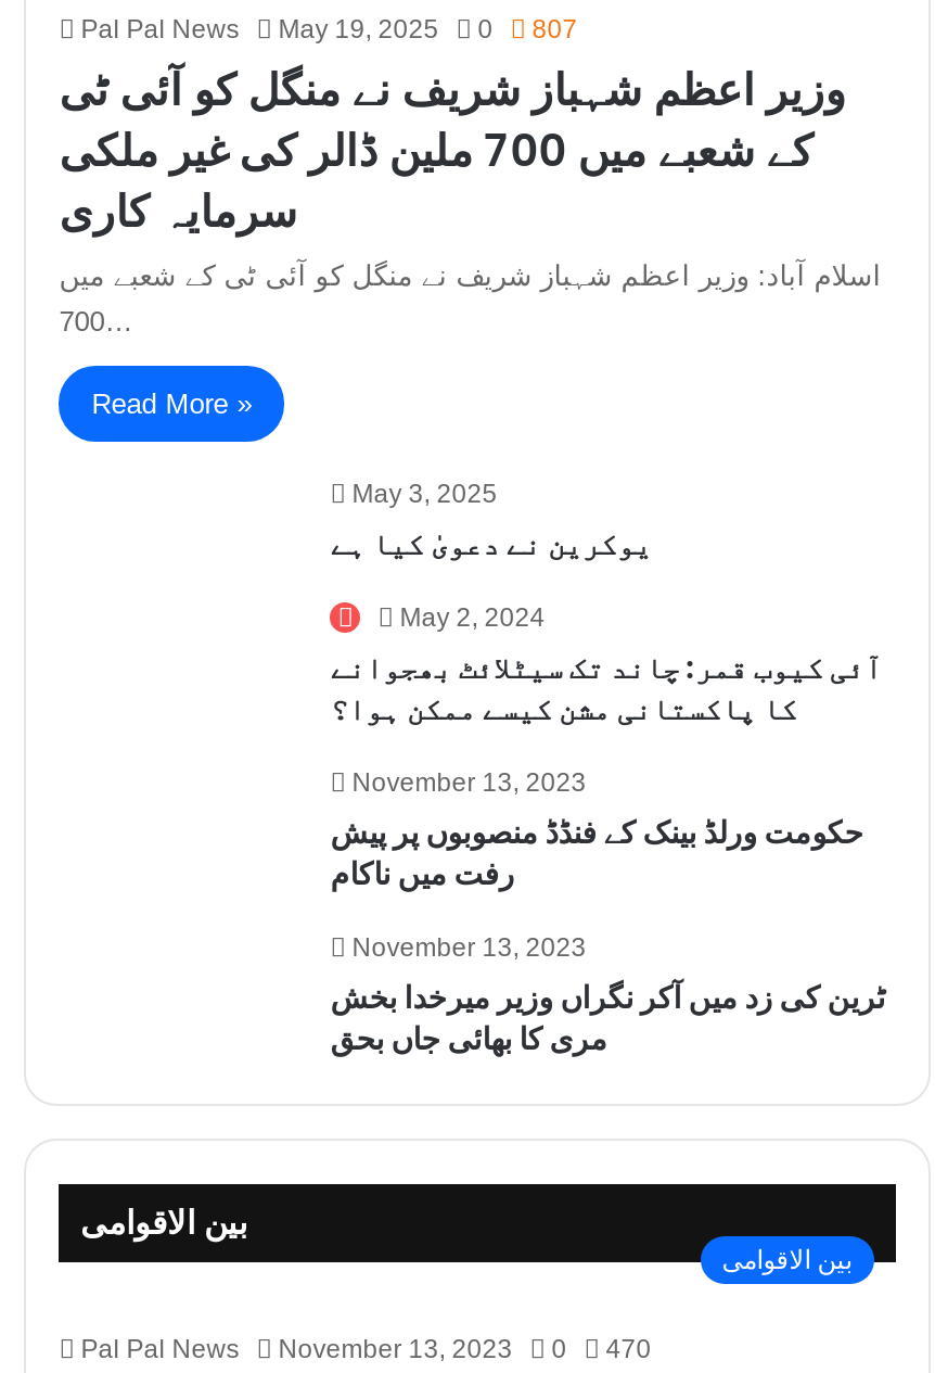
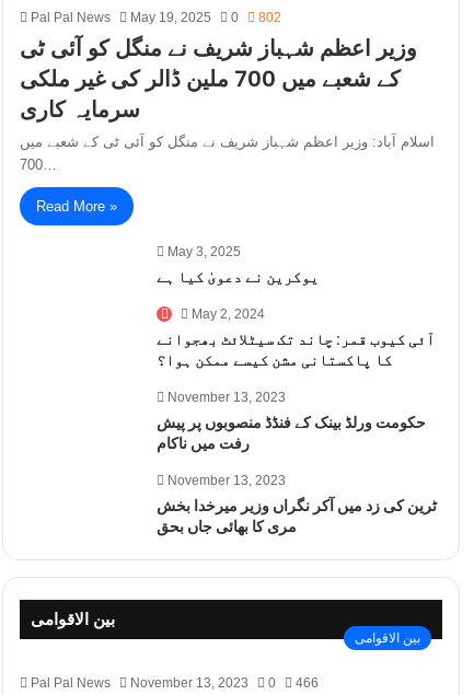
[81,14,578,45] Pal Pal News May 19, 2025 0 807 -> [31,10,282,25] Pal Pal News May 19, 2025 0 802
[81,1334,651,1364] Pal Pal News November 13, 2023 0 470 -> [31,675,319,691] Pal Pal News November 13, 2023 0 466

